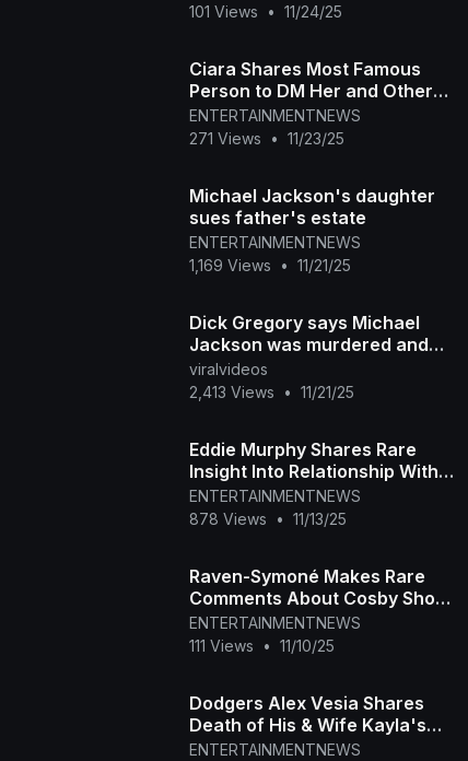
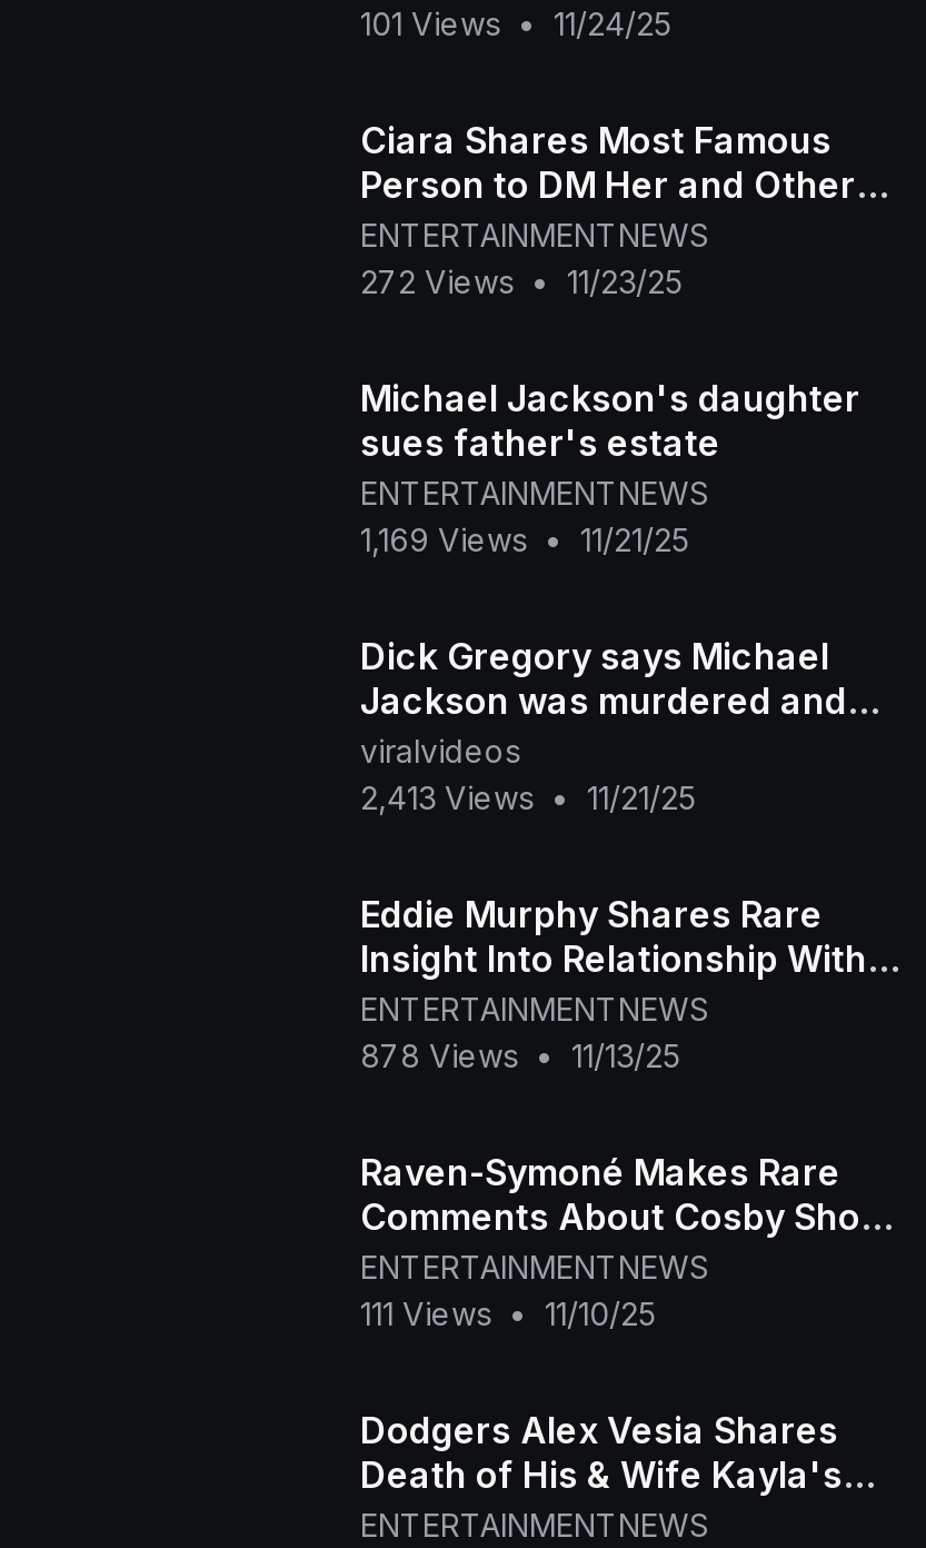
[189,129,344,148] 271 Views • 11/23/25 -> [360,263,683,301] 272 Views • 11/23/25

